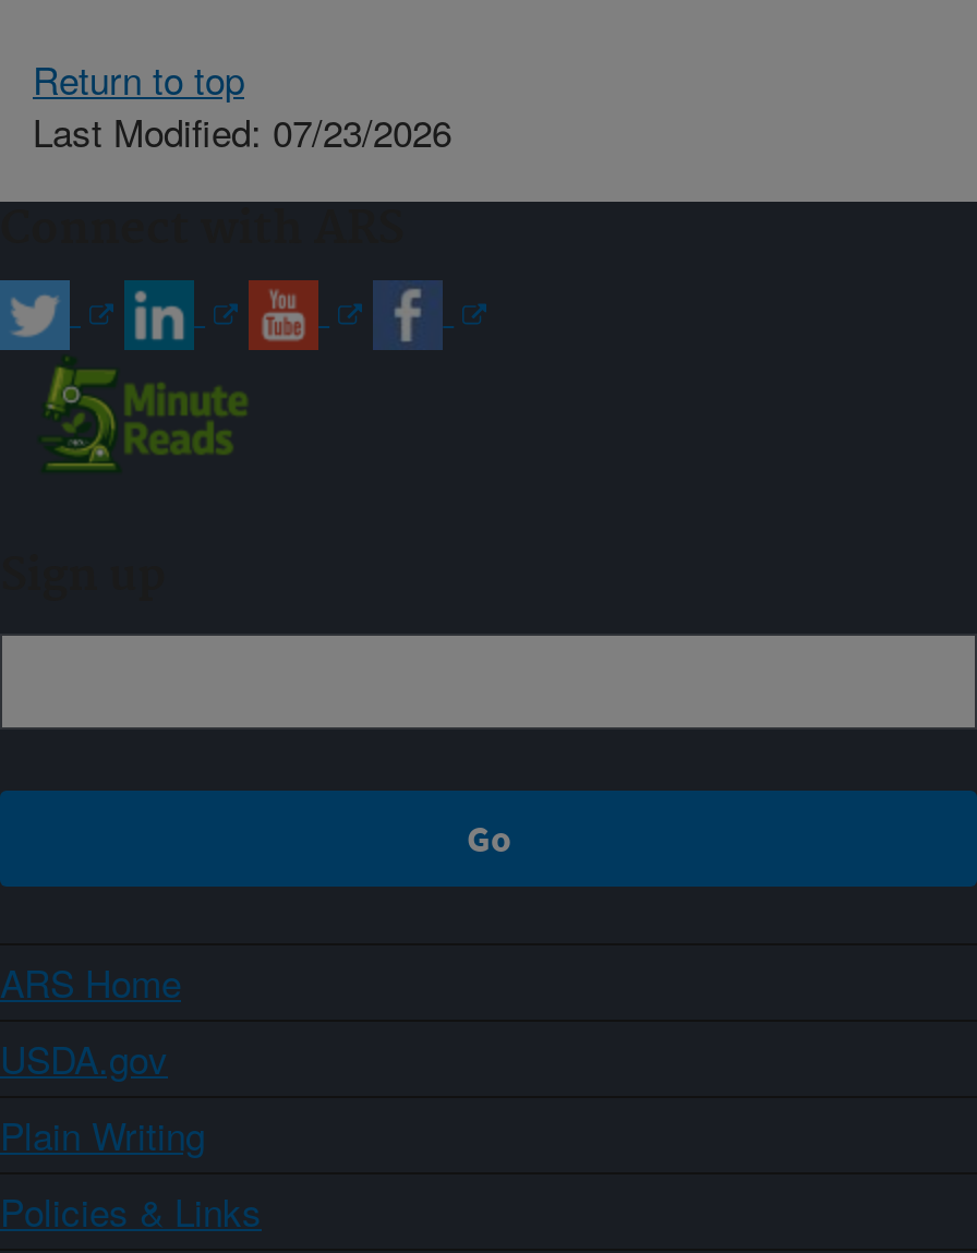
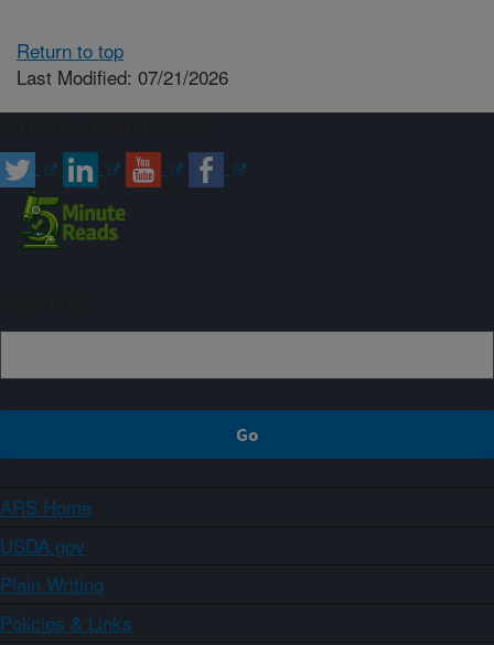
[33,103,451,157] Last Modified: 07/23/2026 -> [17,62,228,90] Last Modified: 07/21/2026

